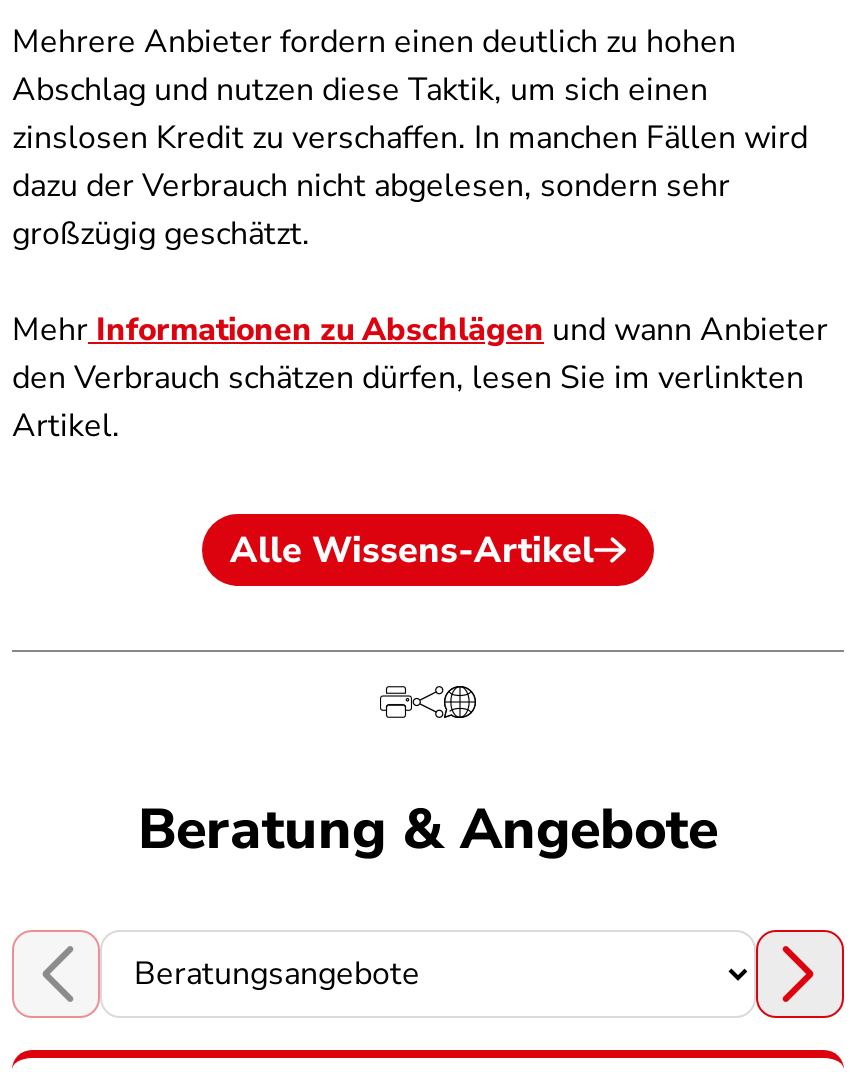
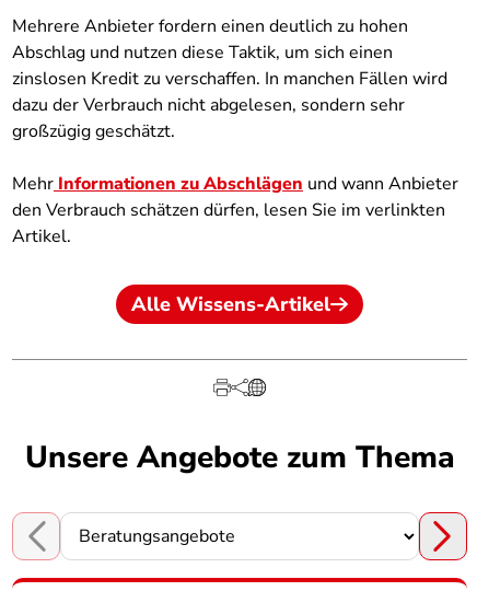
[138,792,718,868] Beratung & Angebote -> [25,437,455,478] Unsere Angebote zum Thema

